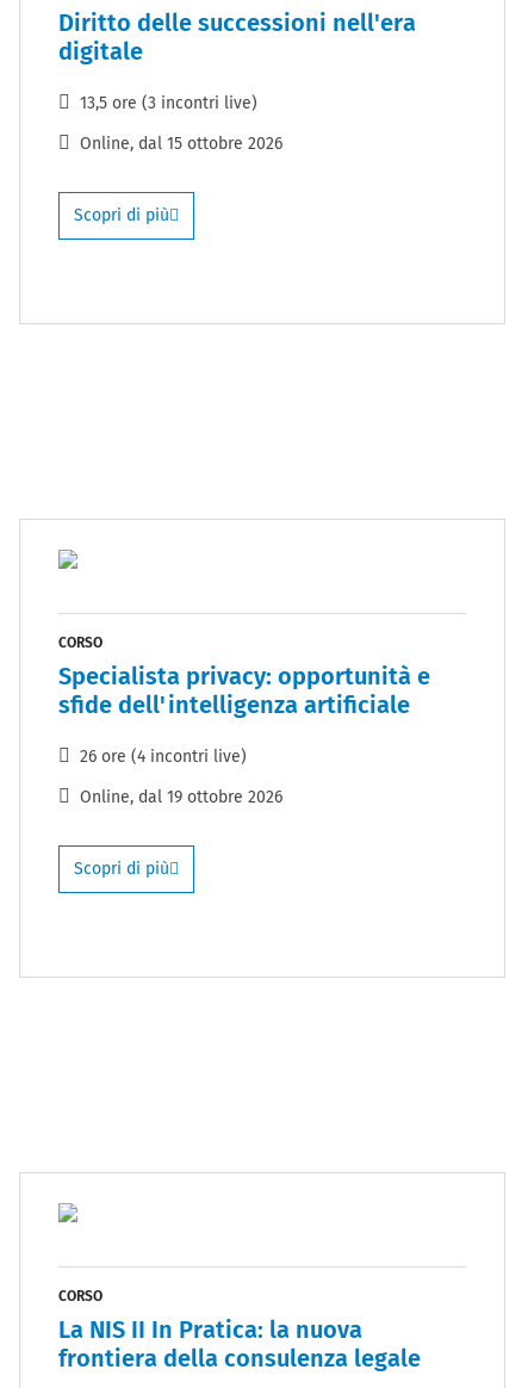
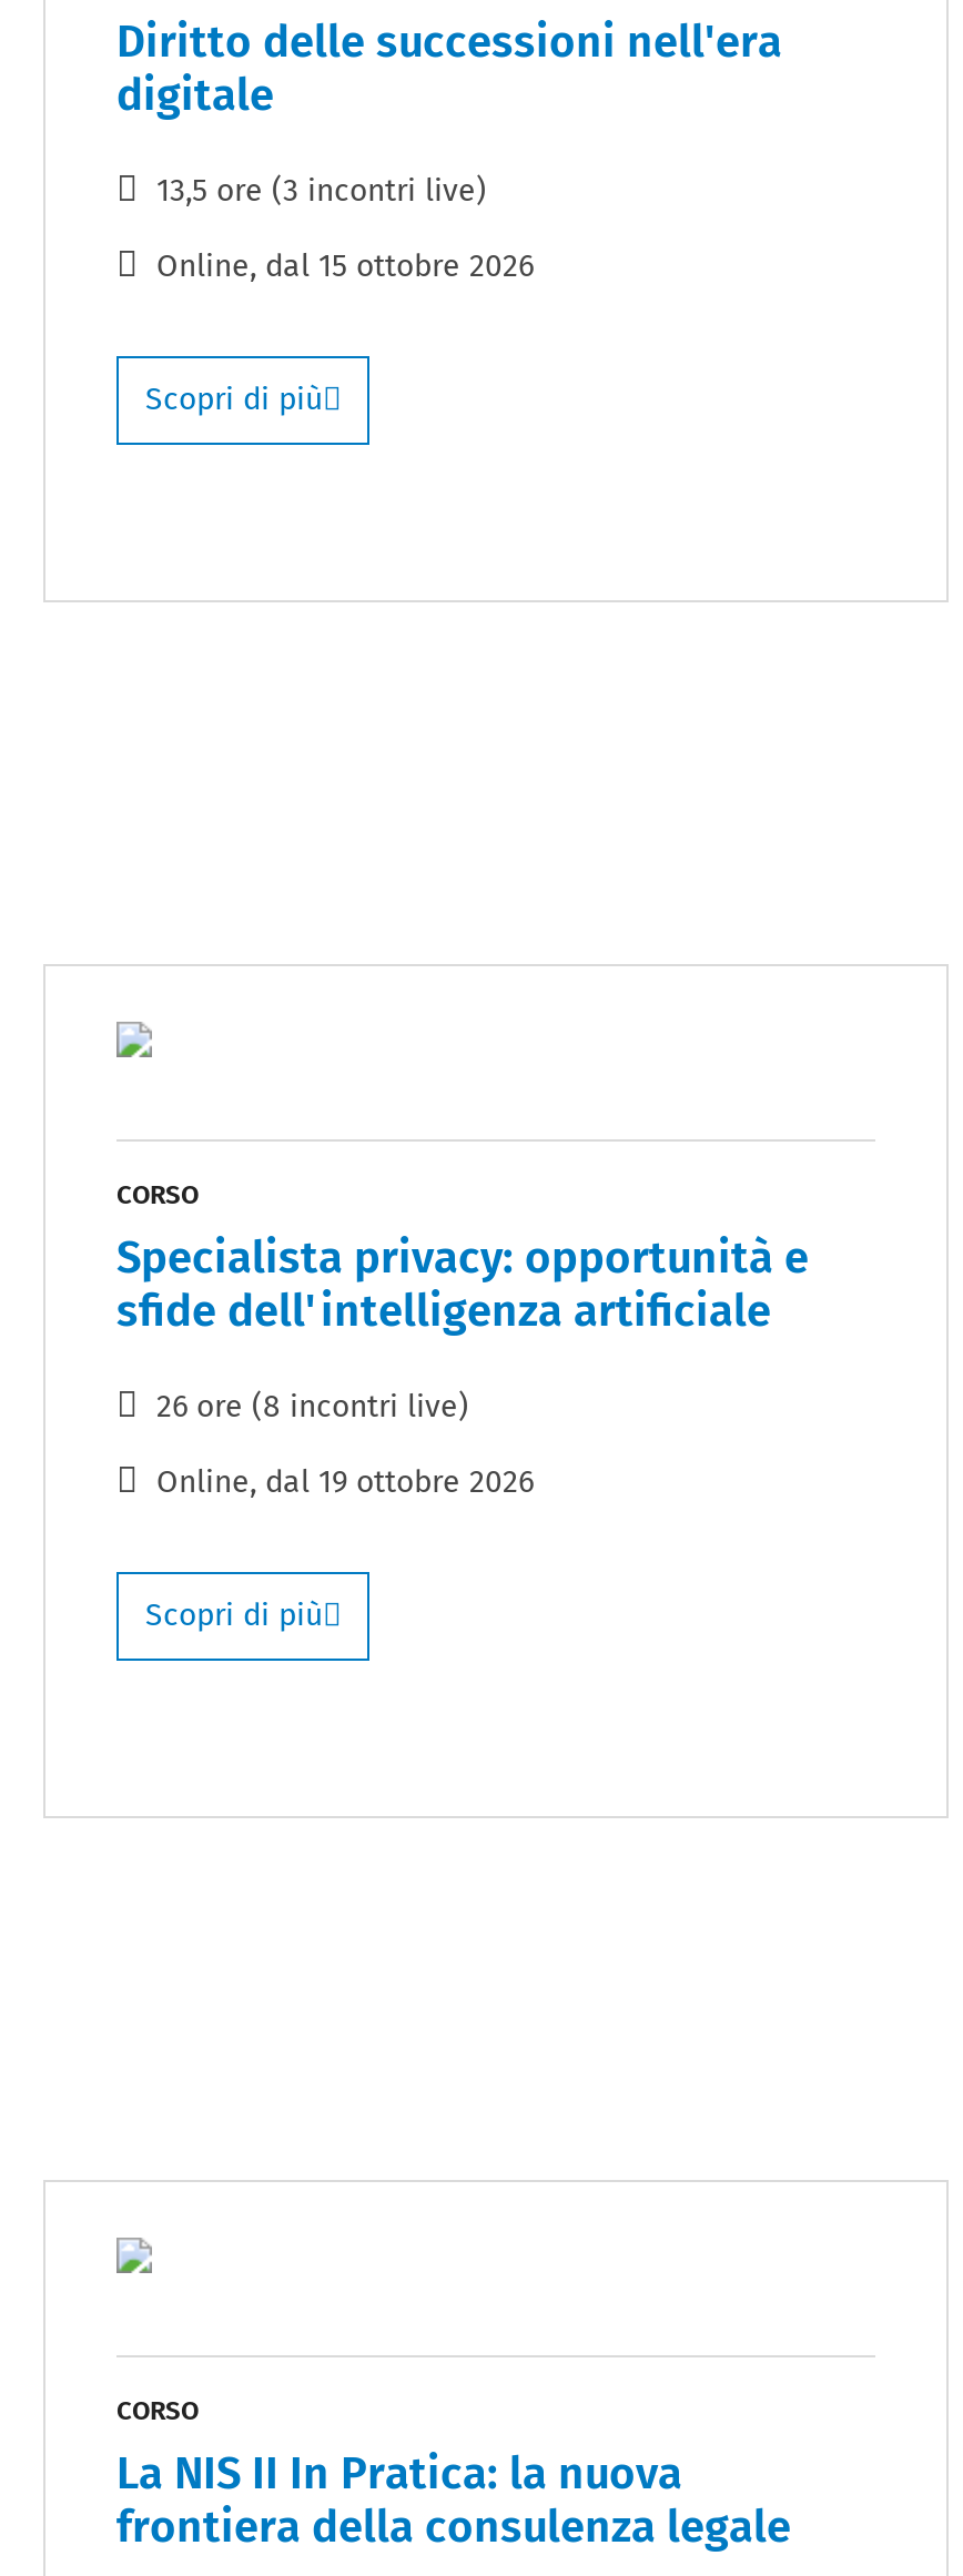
[80,746,247,767] 26 ore (4 incontri live) -> [156,1388,469,1426] 26 ore (8 incontri live)

